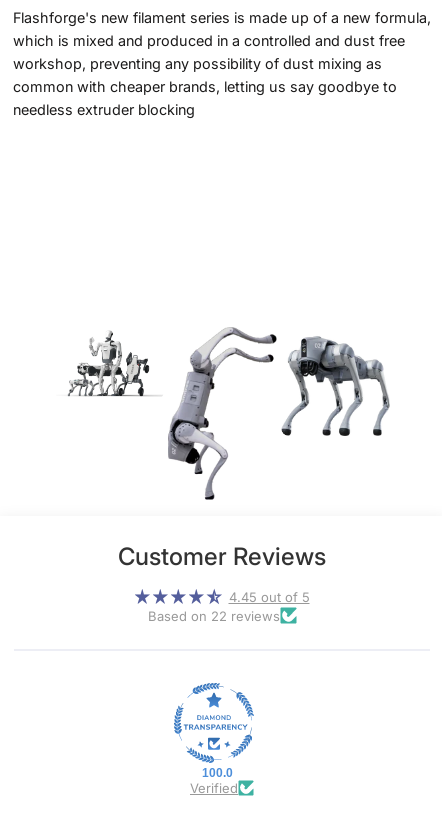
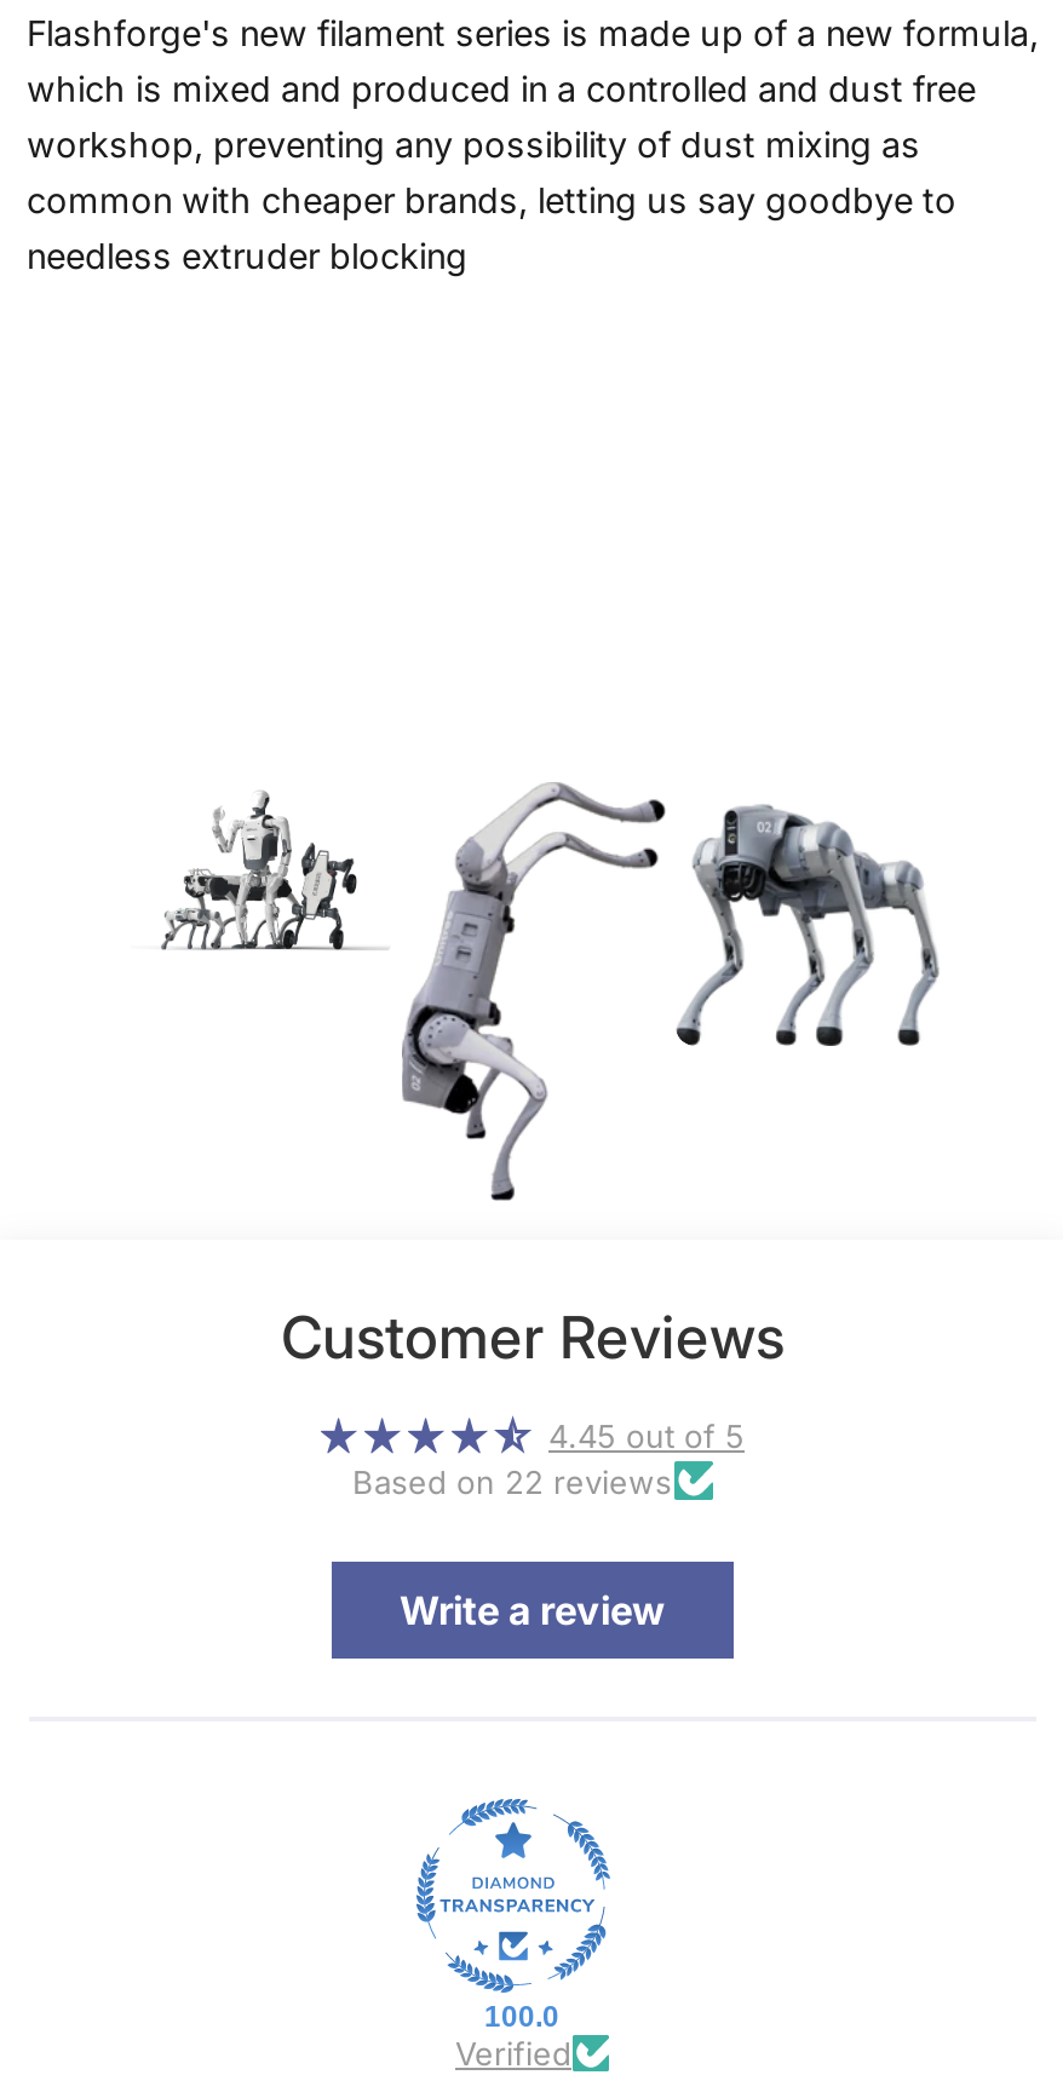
none -> [400,1585,666,1633] Write a review

